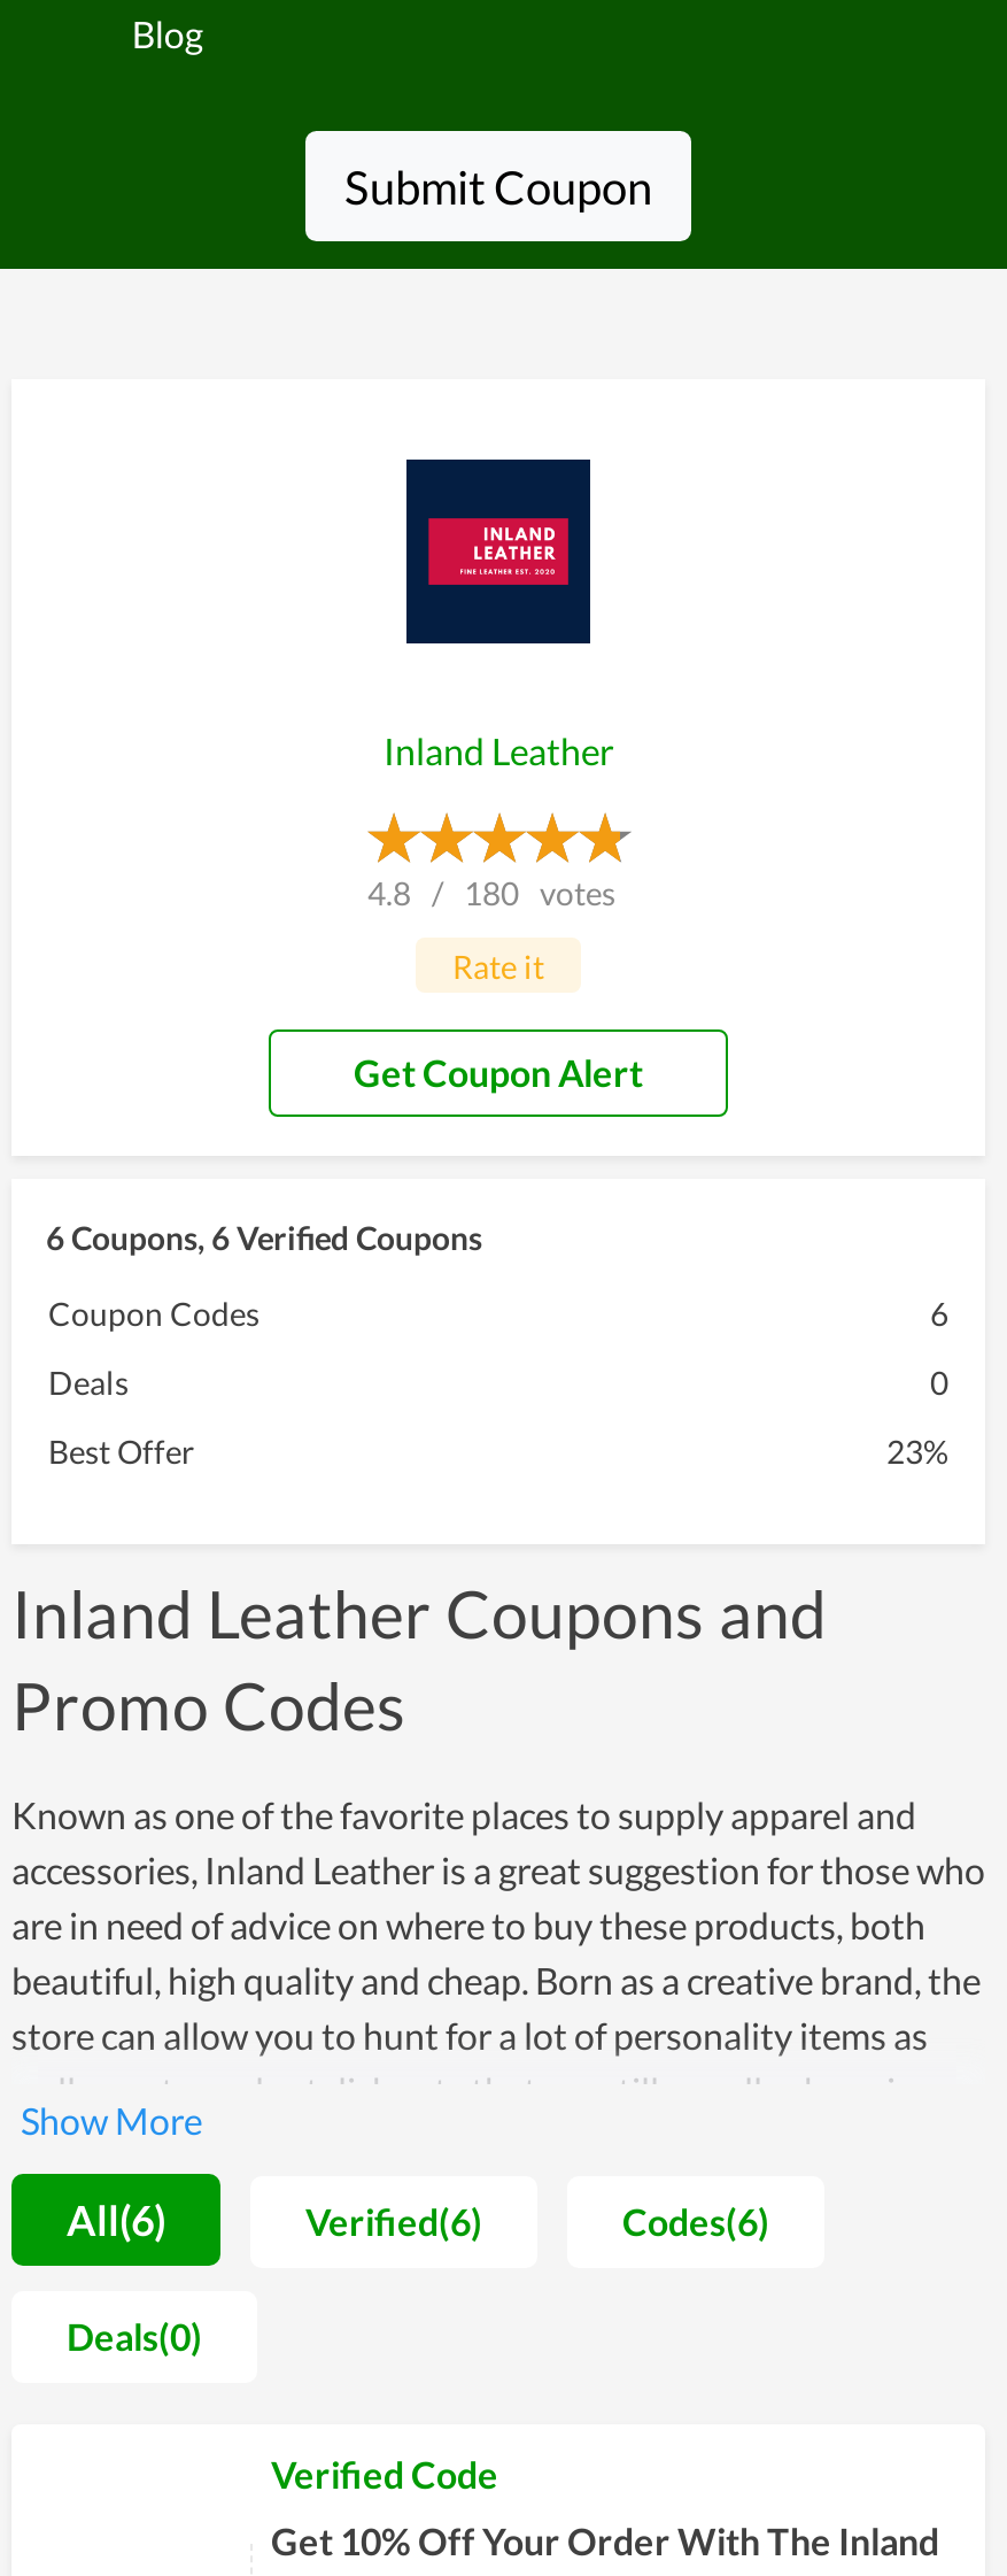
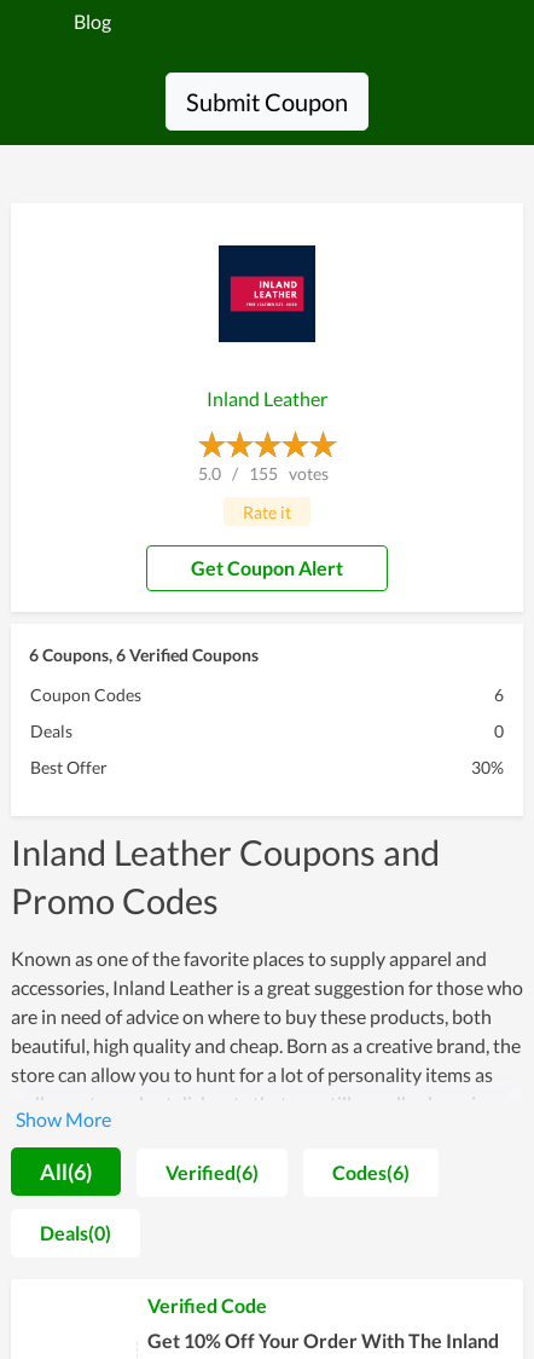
[367,874,629,913] 4.8 / 180 votes -> [198,464,336,484] 5.0 / 155 votes
[886,1433,948,1472] 23% -> [471,757,504,778] 30%

